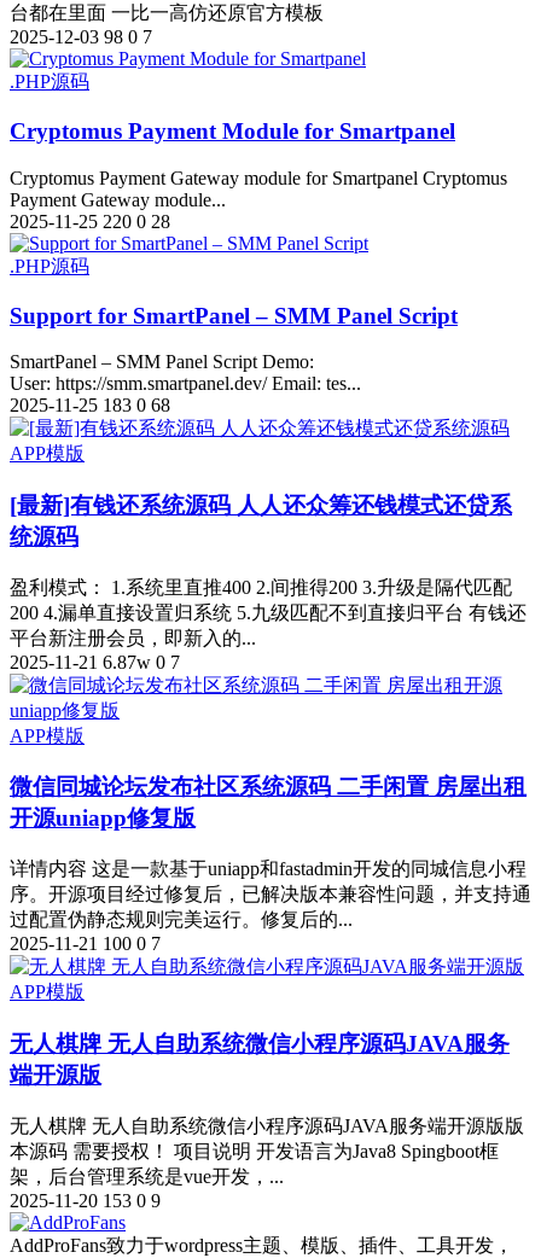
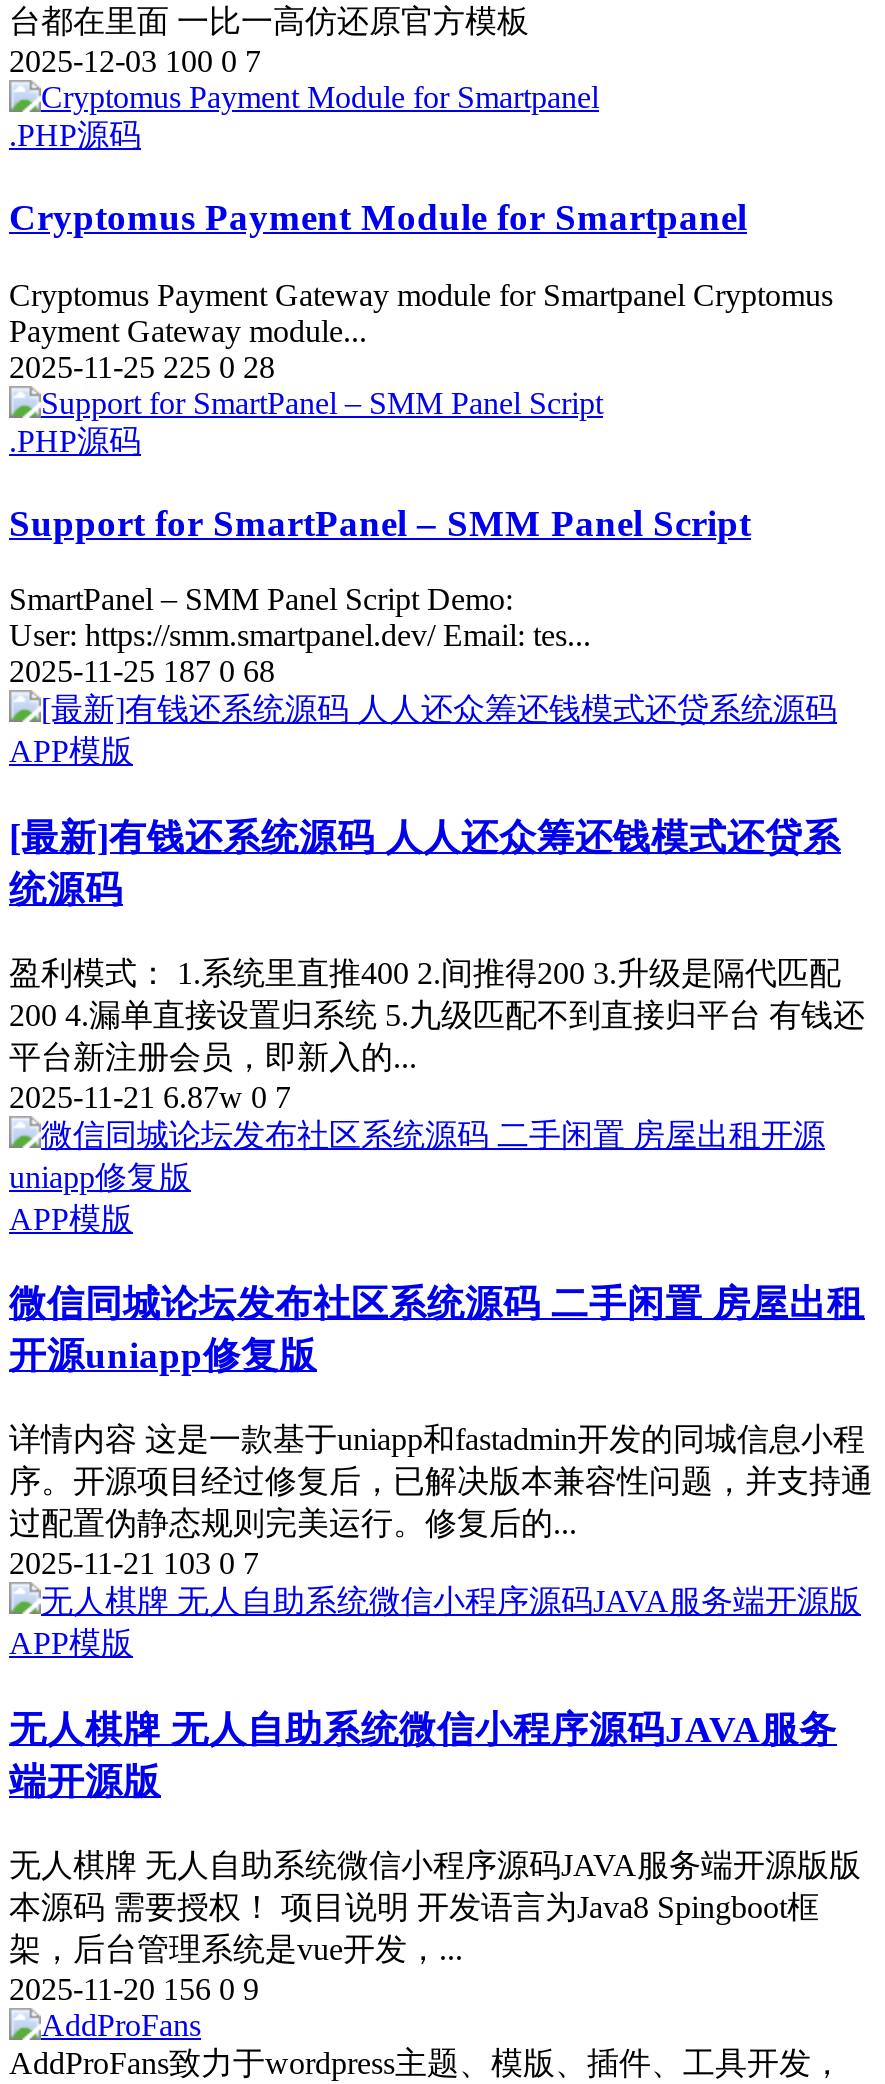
[10,27,152,48] 2025-12-03 98 0 7 -> [9,45,261,79] 2025-12-03 100 0 7
[10,211,170,232] 2025-11-25 220 0 28 -> [9,350,275,384] 2025-11-25 225 0 28
[10,395,170,416] 2025-11-25 183 0 68 -> [9,654,275,688] 2025-11-25 187 0 68
[10,933,161,954] 2025-11-21 100 0 7 -> [9,1546,259,1580] 2025-11-21 103 0 7
[10,1190,161,1210] 2025-11-20 153 0 9 -> [9,1971,259,2005] 2025-11-20 156 0 9

